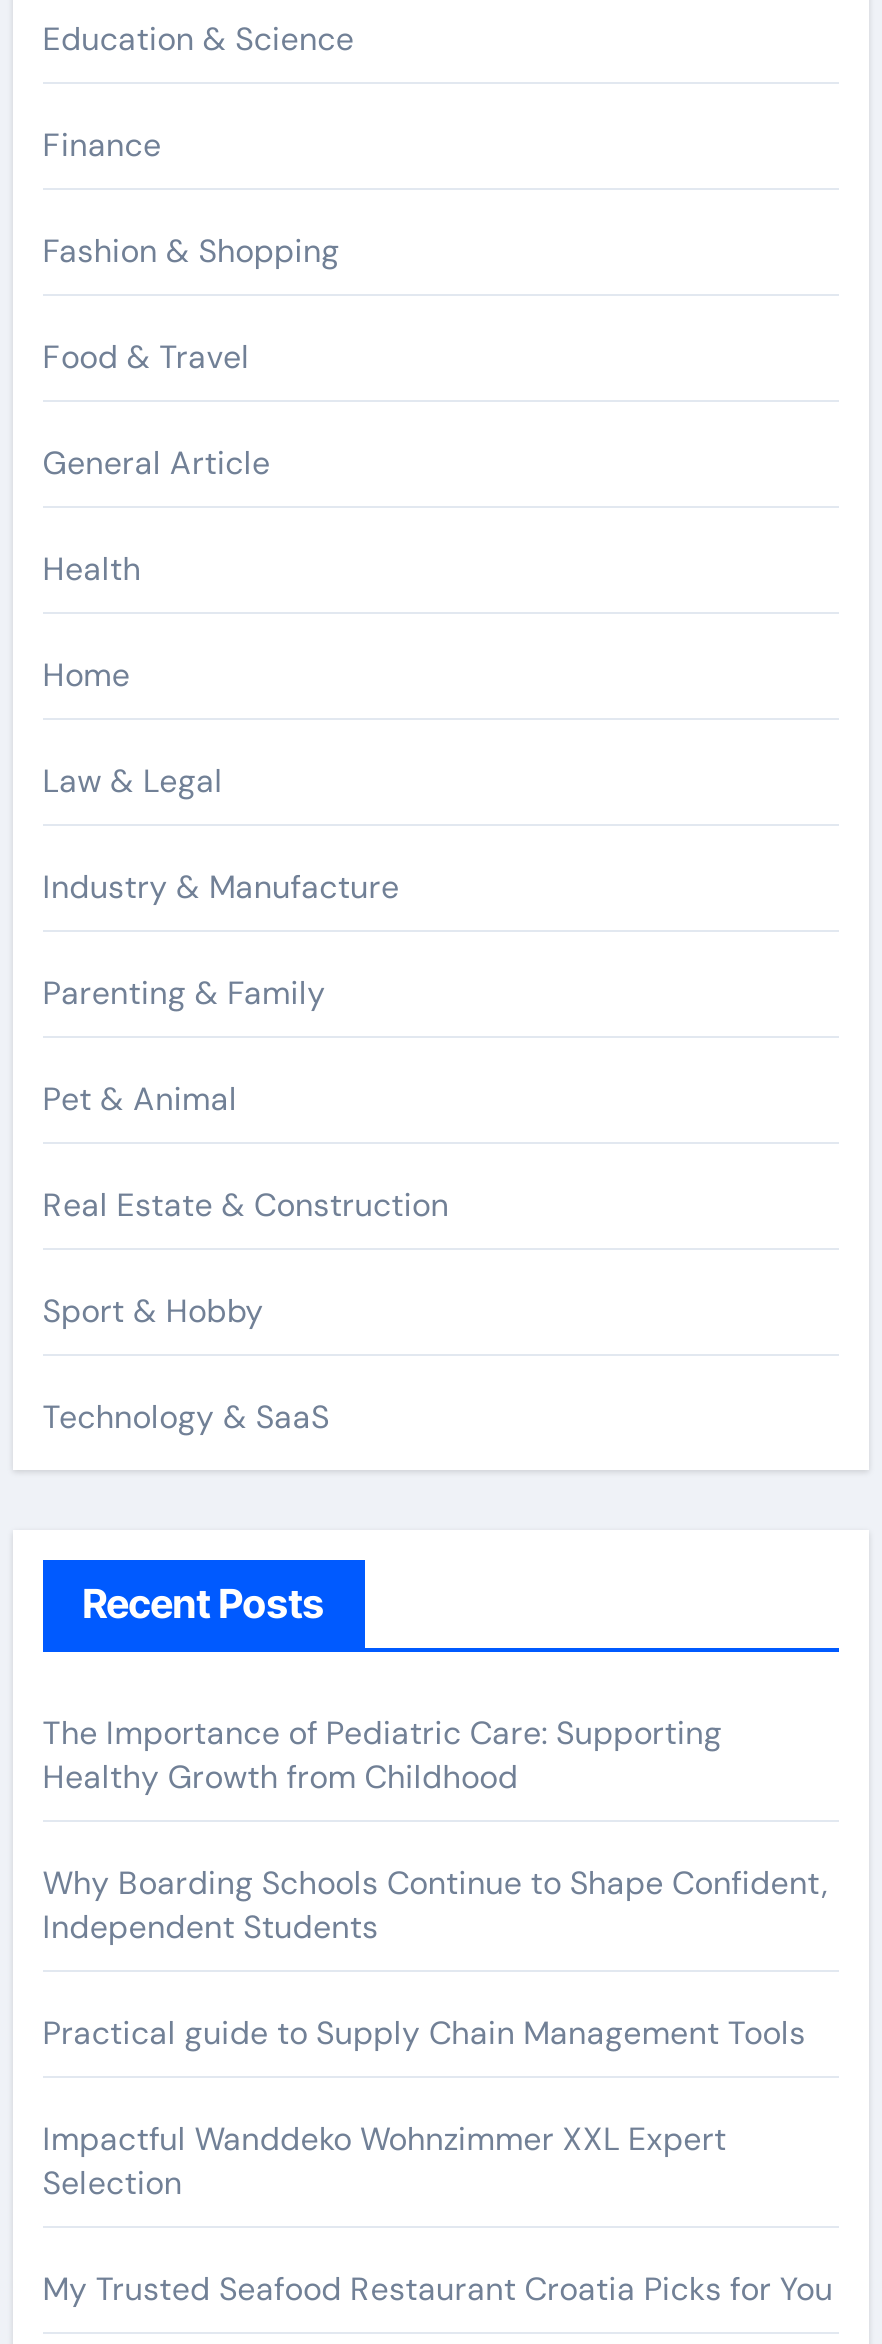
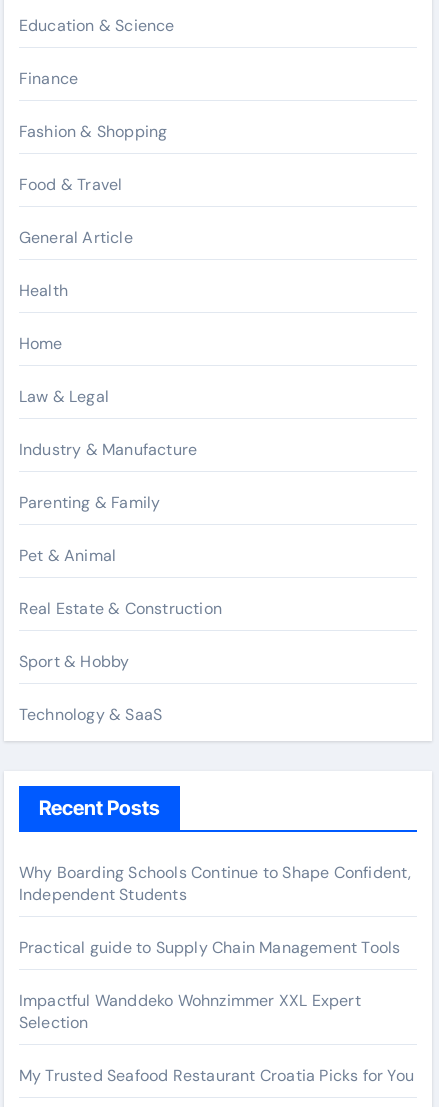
[43,1712,722,1798] The Importance of Pediatric Care: Supporting | Healthy Growth from Childhood -> none

